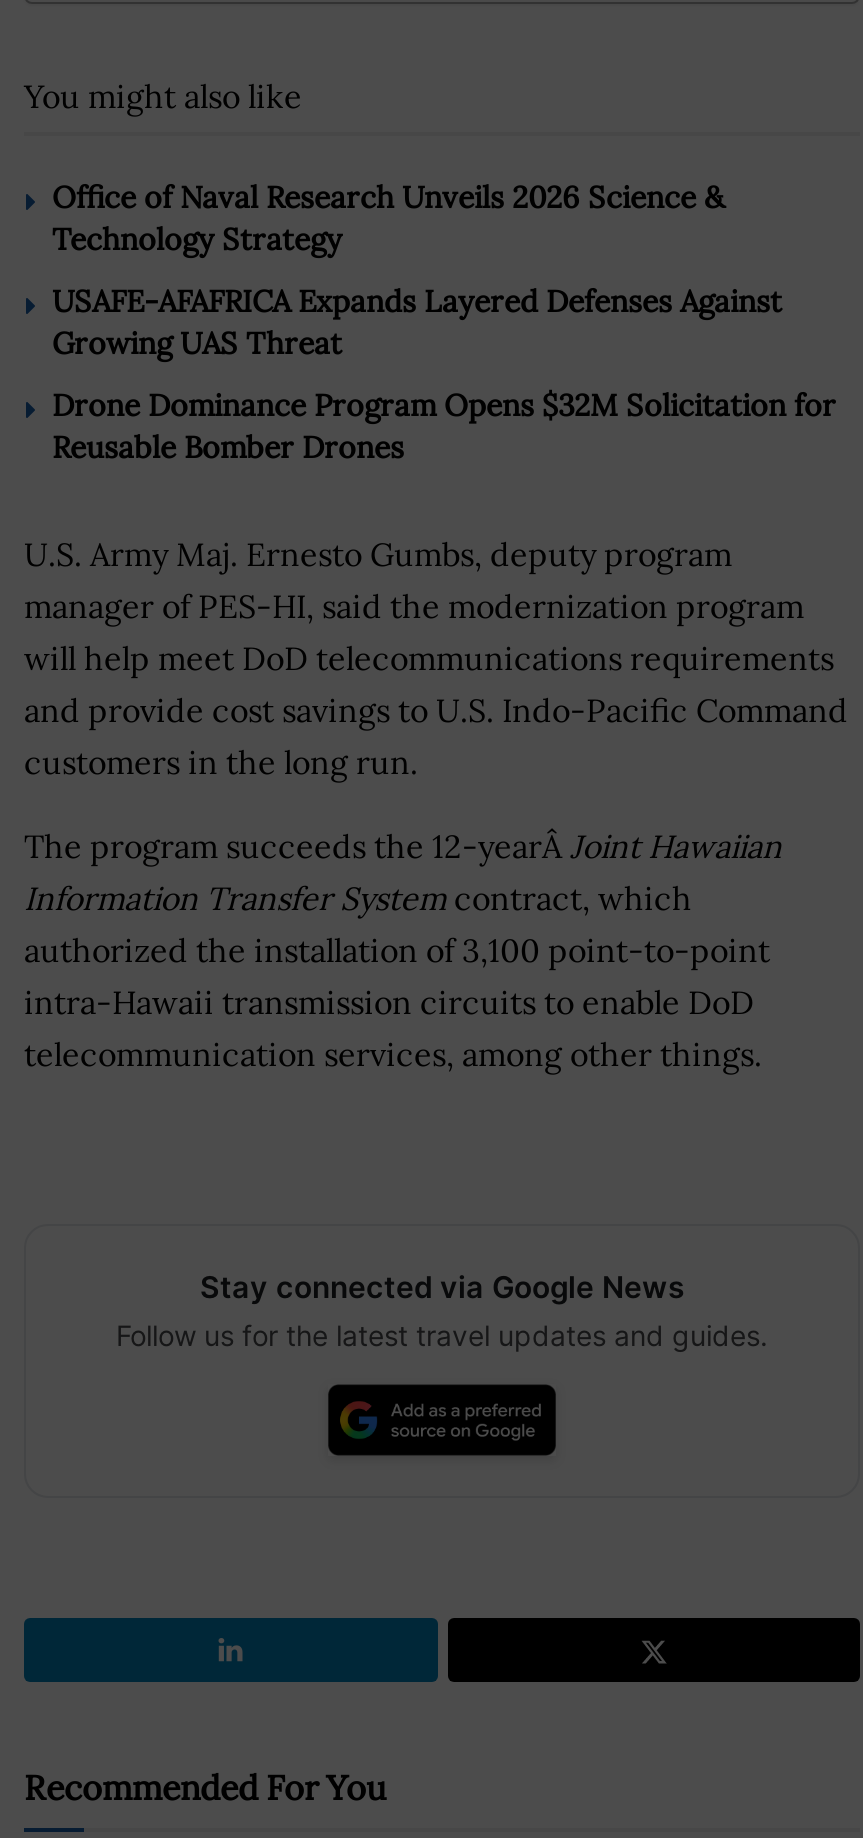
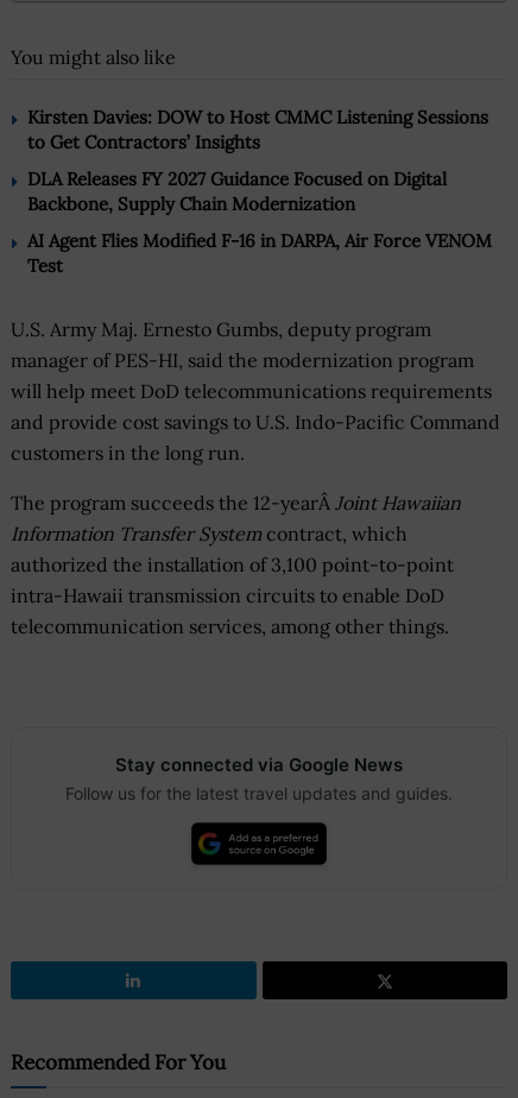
[52,177,724,257] Office of Naval Research Unveils 2026 Science & | Technology Strategy -> [27,105,488,153] Kirsten Davies: DOW to Host CMMC Listening Sessions | to Get Contractors’ Insights
[52,281,782,361] USAFE-AFAFRICA Expands Layered Defenses Against | Growing UAS Threat -> [27,167,447,215] DLA Releases FY 2027 Guidance Focused on Digital | Backbone, Supply Chain Modernization
[52,385,836,465] Drone Dominance Program Opens $32M Solicitation for | Reusable Bomber Drones -> [27,229,492,276] AI Agent Flies Modified F-16 in DARPA, Air Force VENOM | Test

